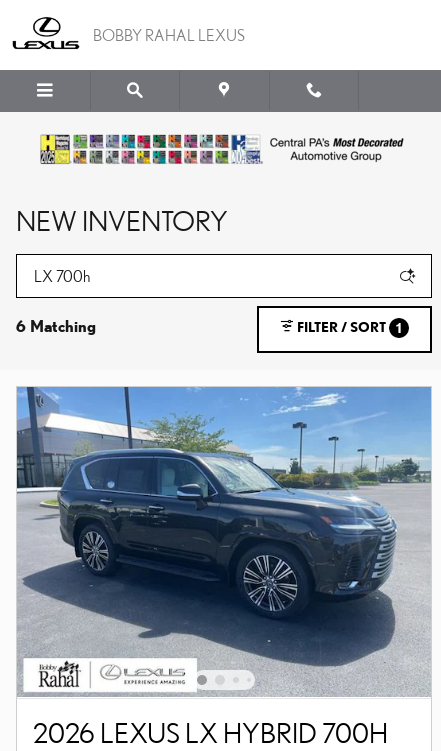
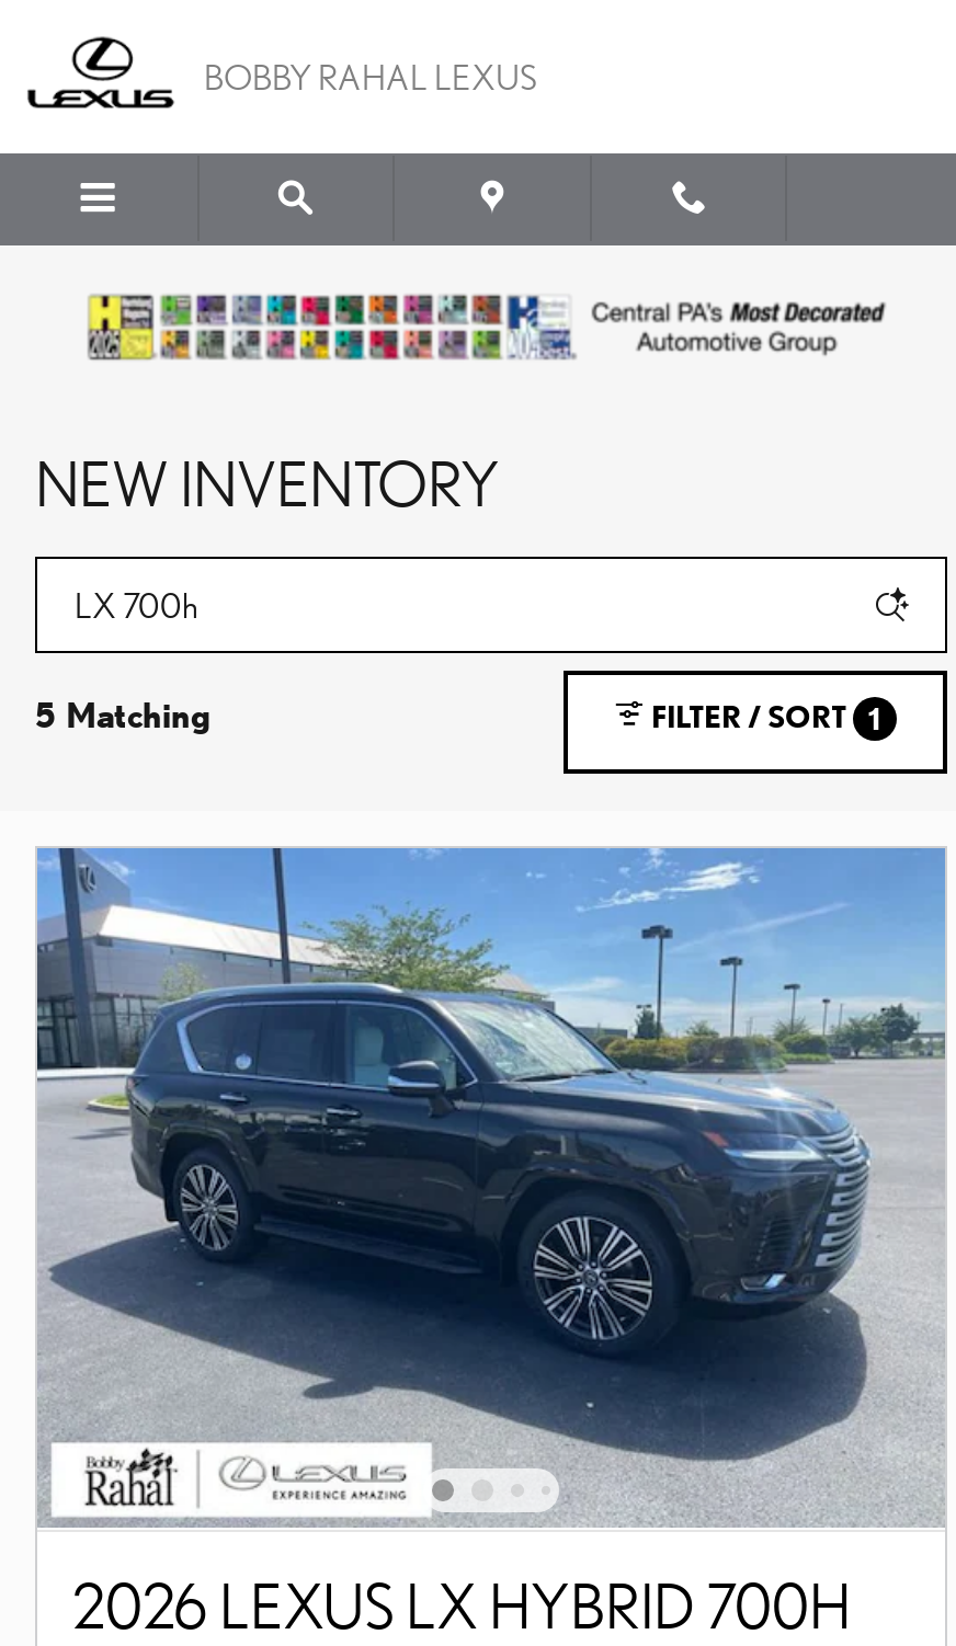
[16,317,96,335] 6 Matching -> [35,695,210,735] 5 Matching

